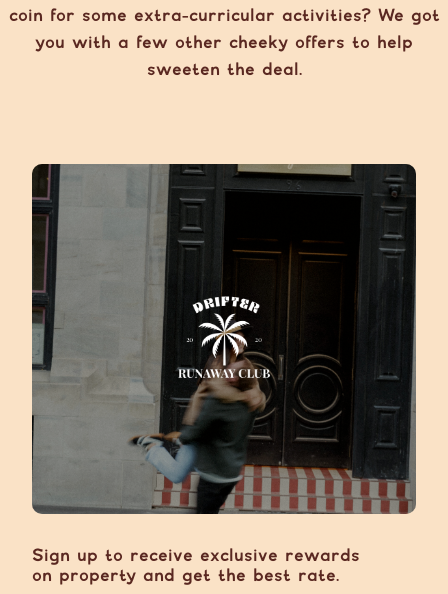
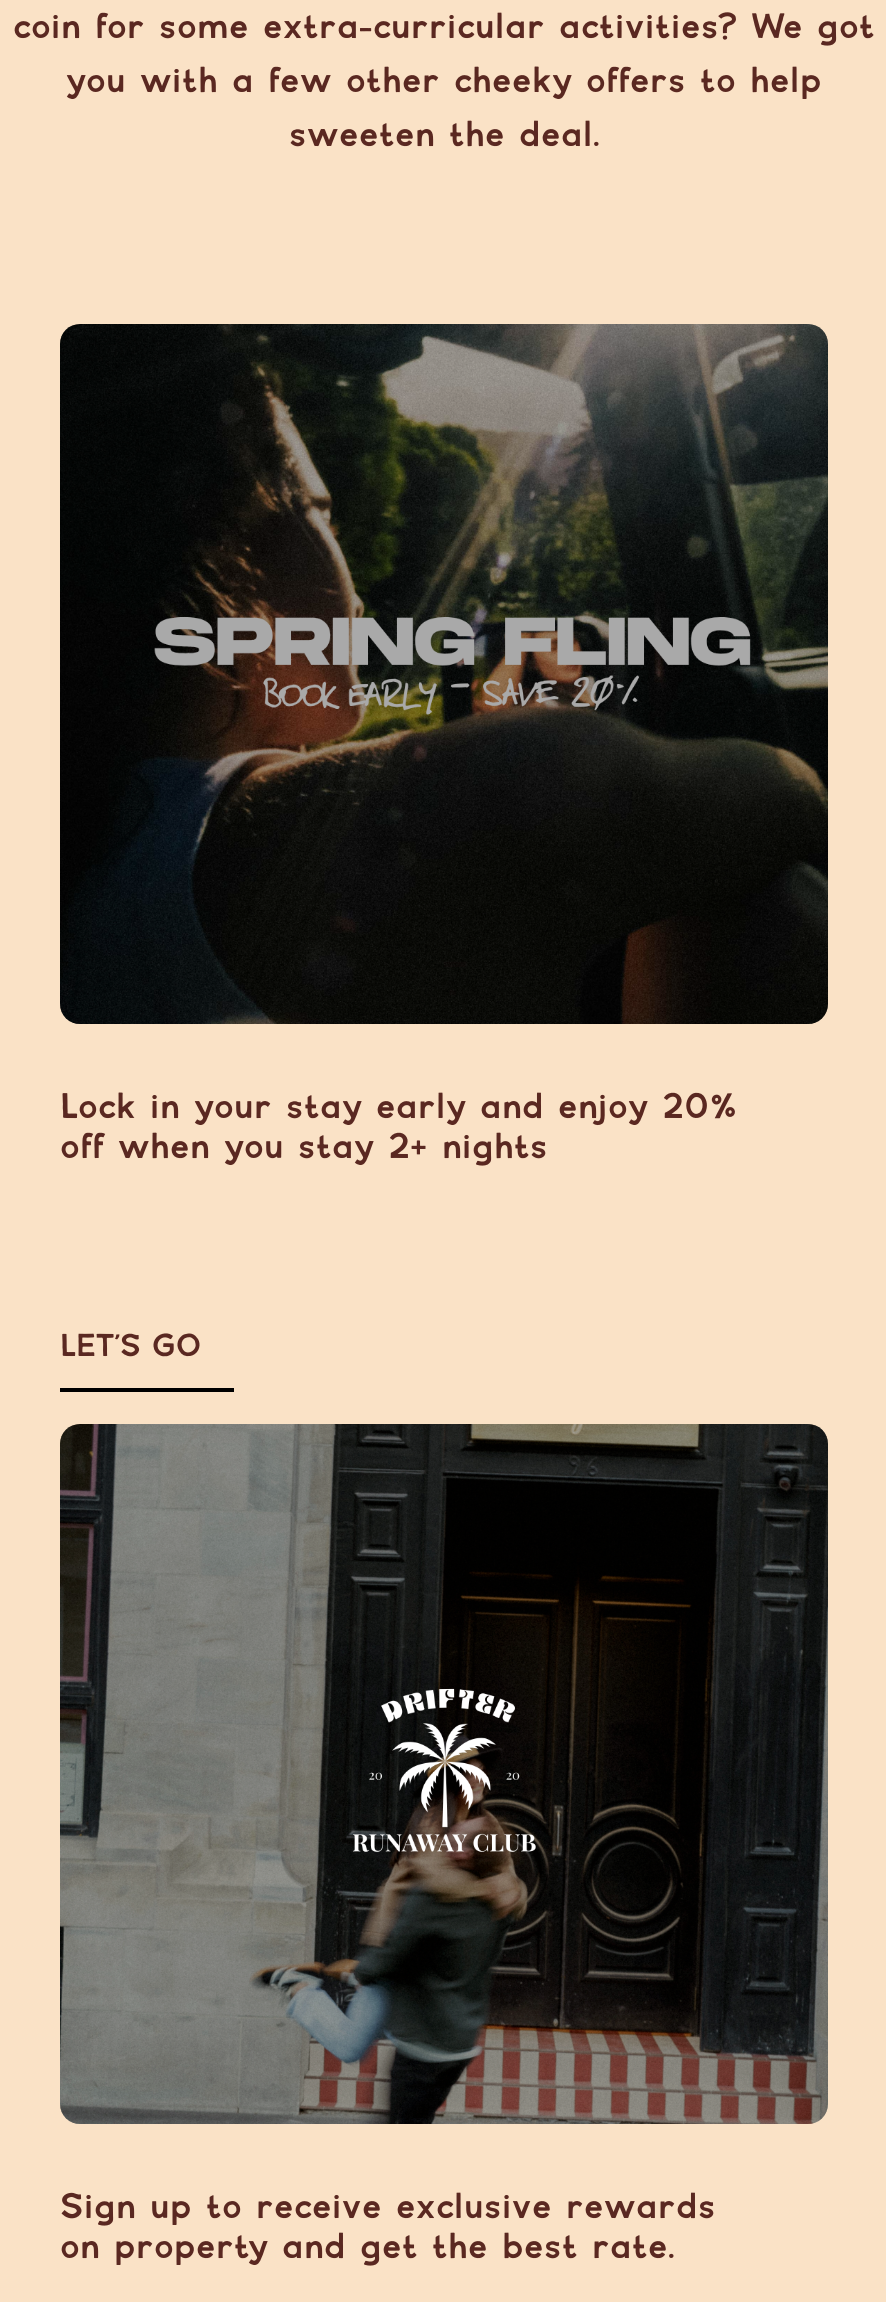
none -> [60,324,830,1166] [image] | Lock in your stay early and enjoy 20% | off when you stay 2+ nights
none -> [60,1332,202,1362] LET’S GO

